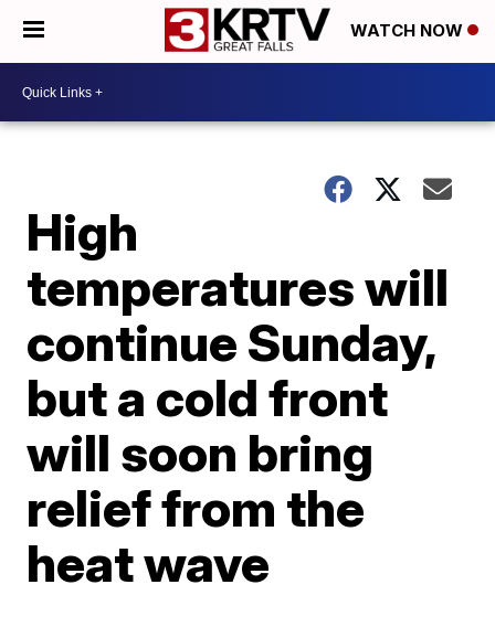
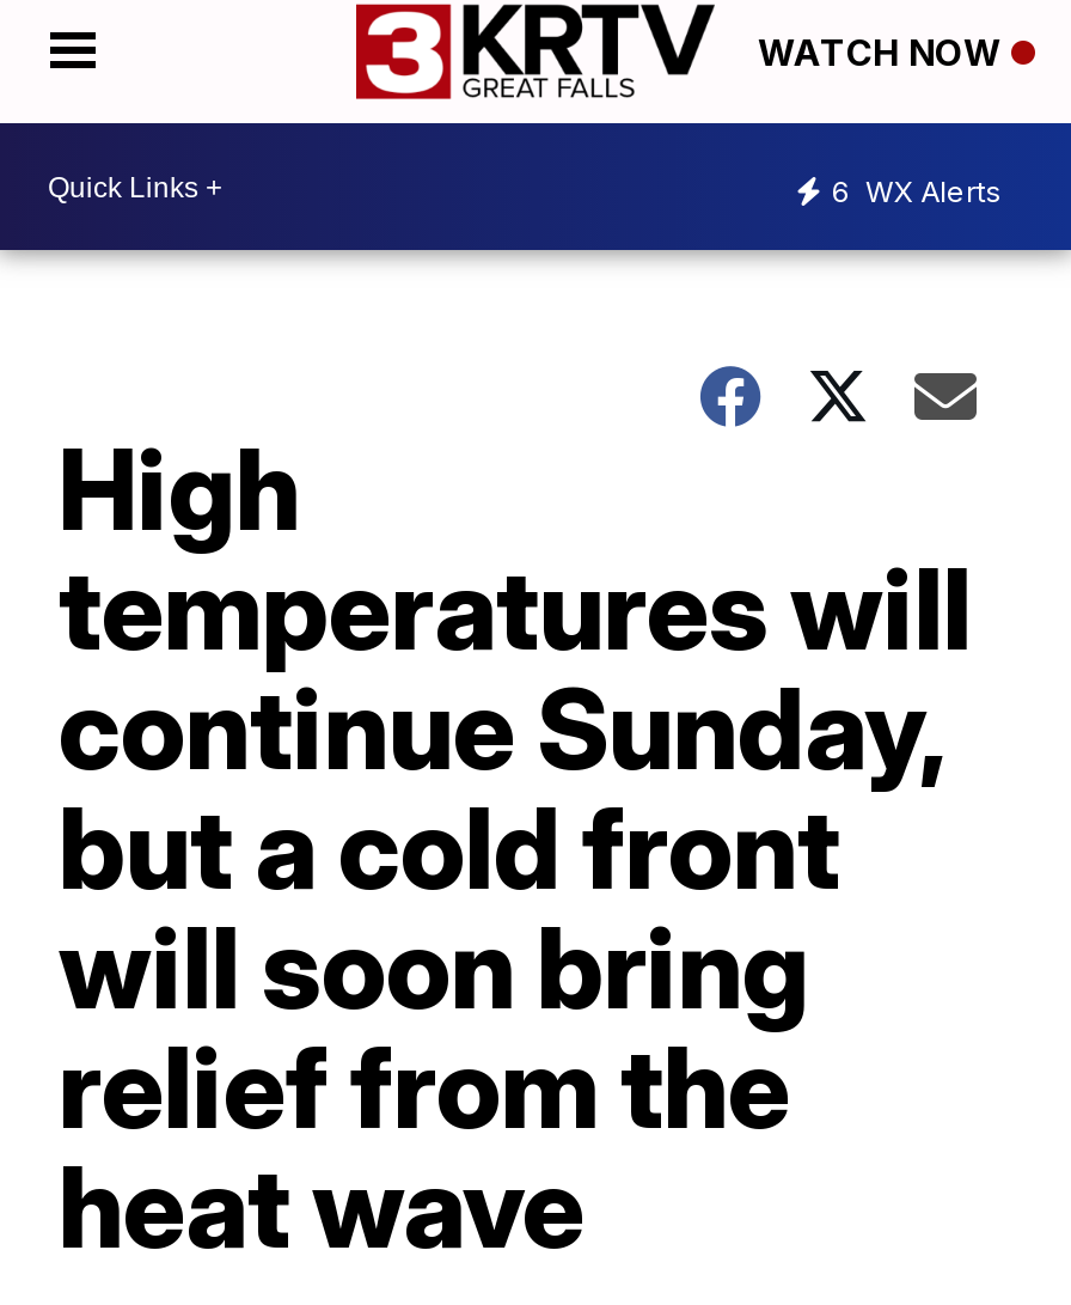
none -> [832,172,1002,208] 6 WX Alerts

